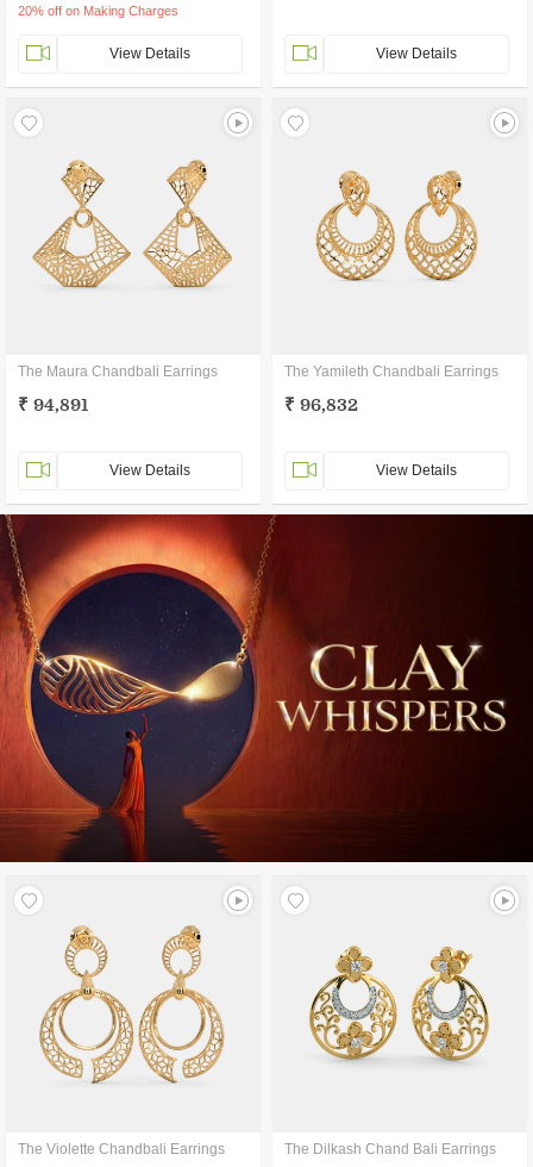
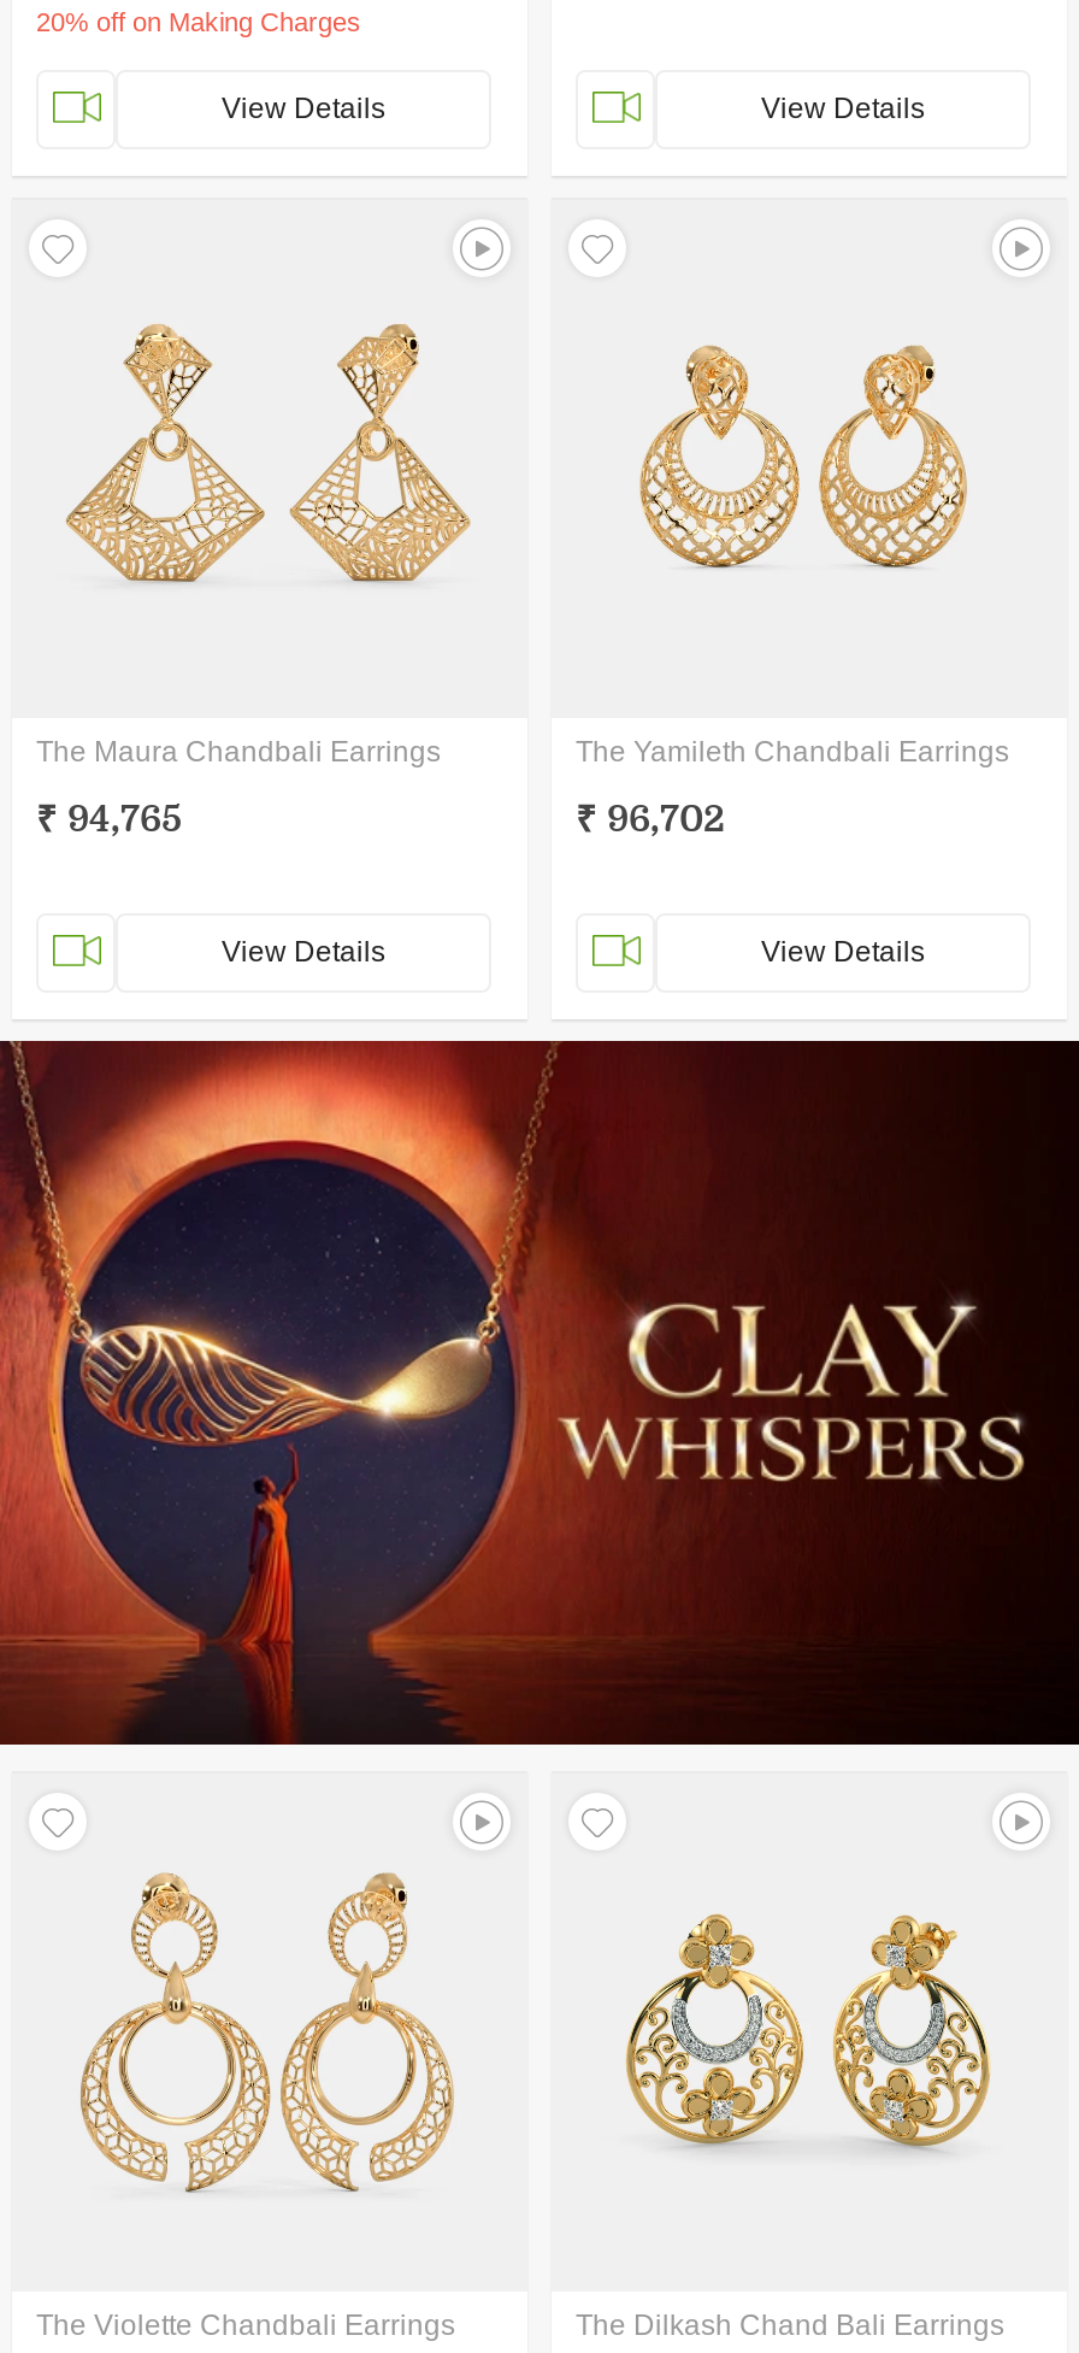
[18,394,88,416] ₹ 94,891 -> [36,798,181,841] ₹ 94,765
[284,394,358,416] ₹ 96,832 -> [576,798,725,841] ₹ 96,702

